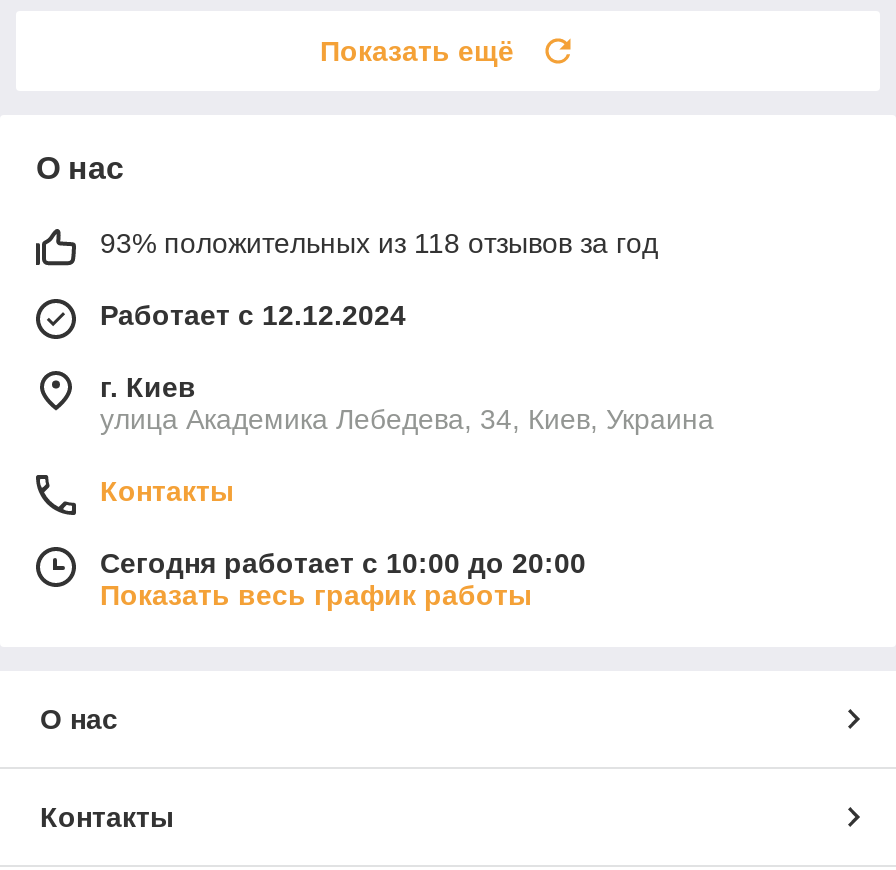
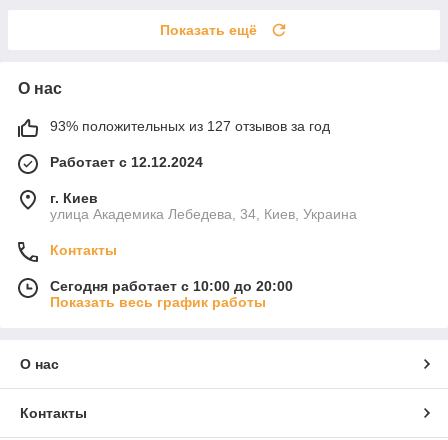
[100,227,658,259] 93% положительных из 118 отзывов за год -> [50,118,330,134] 93% положительных из 127 отзывов за год

